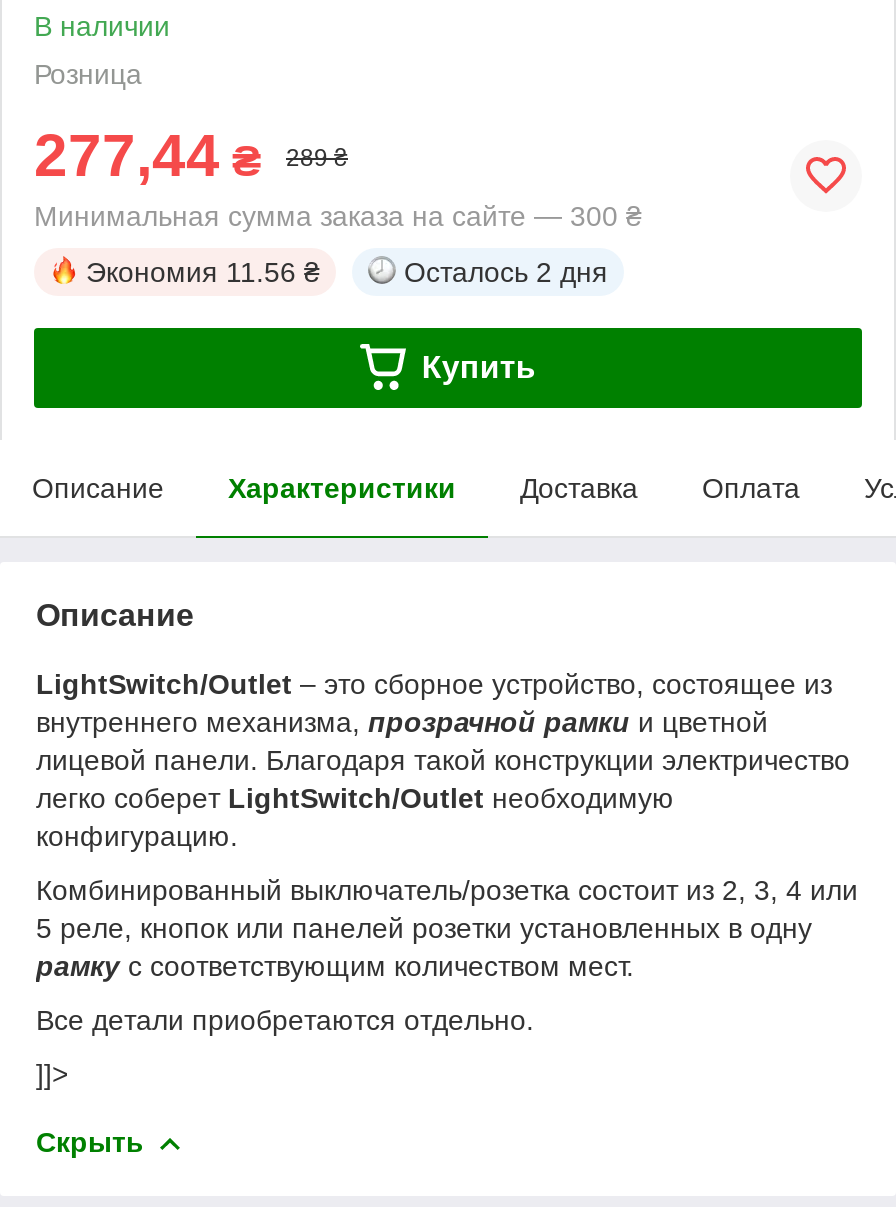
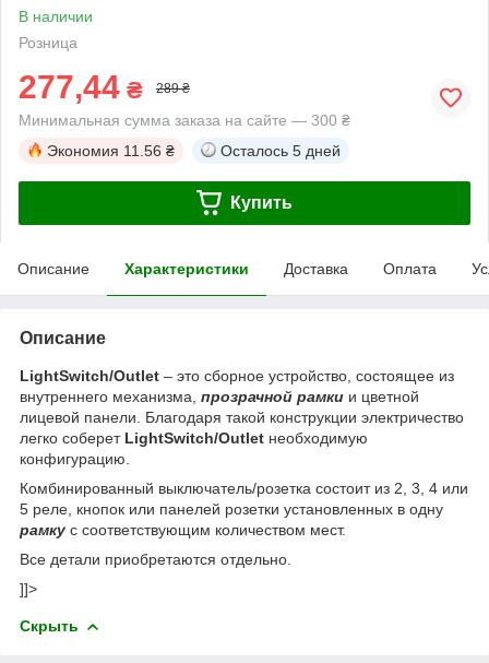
[404,256,608,288] Осталось 2 дня -> [220,142,341,159] Осталось 5 дней

